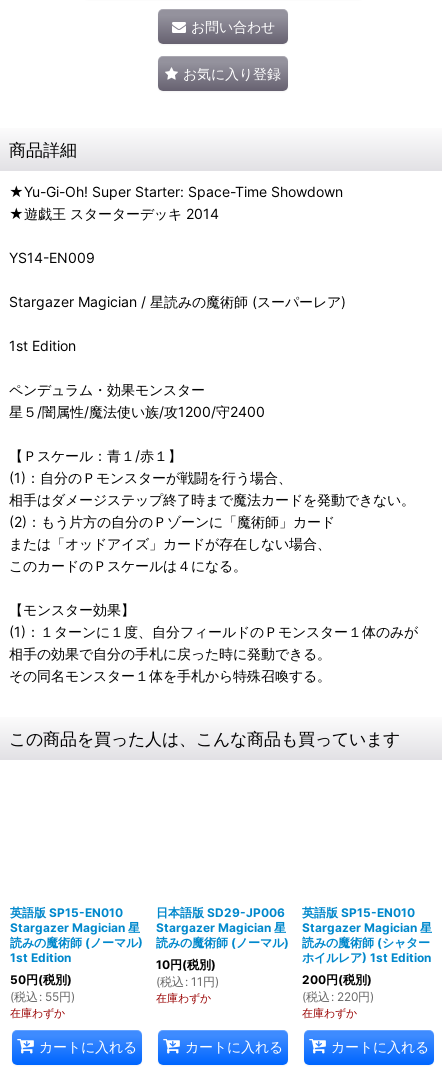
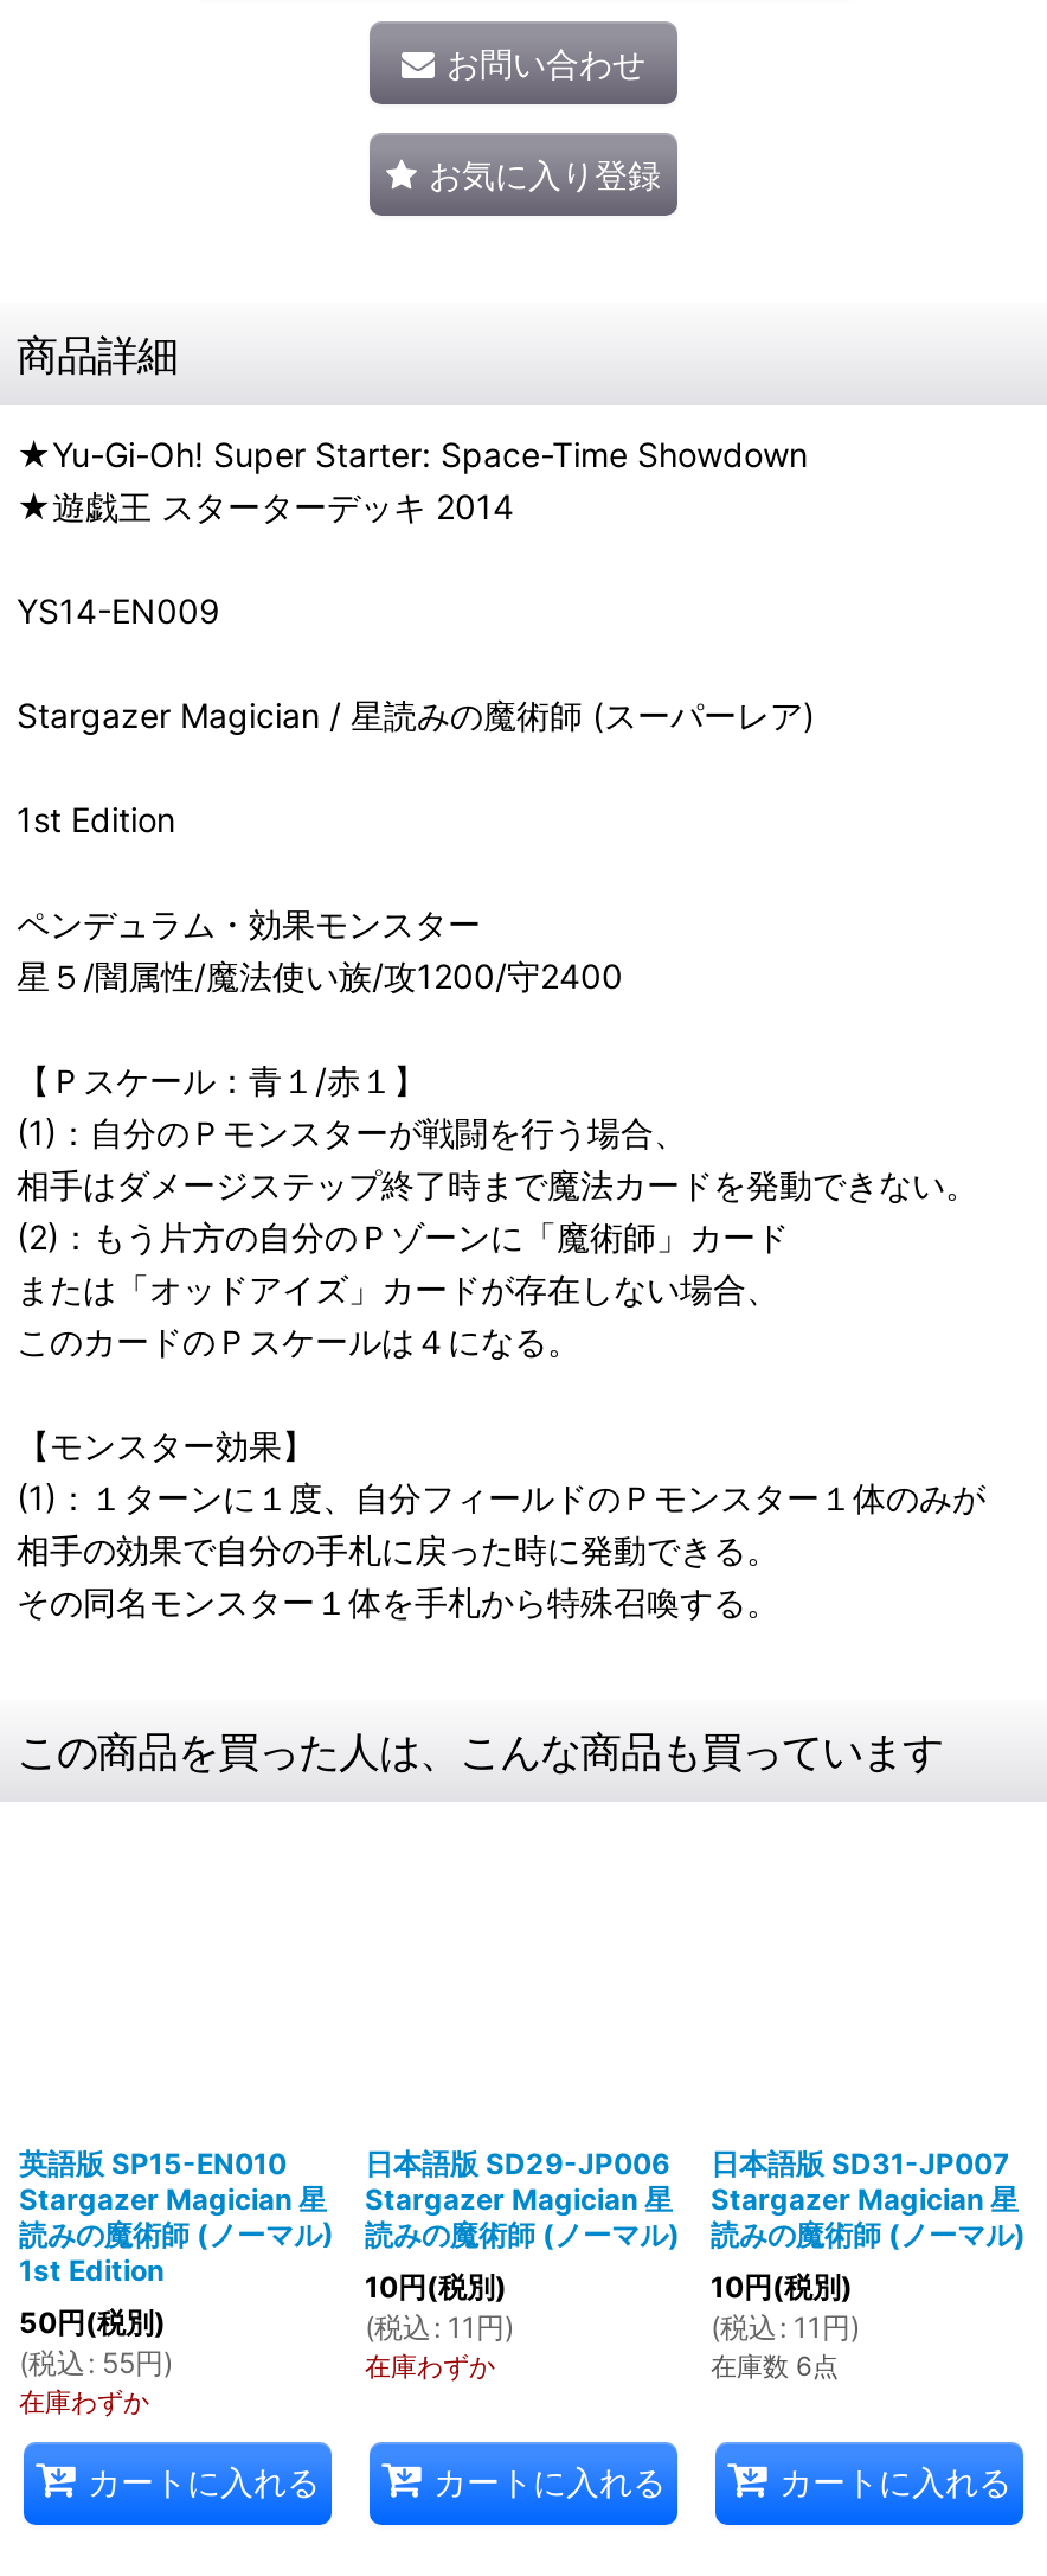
[302,905,415,920] 英語版 SP15-EN010 -> [711,2145,1009,2181] 日本語版 SD31-JP007
[302,935,431,965] 読みの魔術師 (シャター | ホイルレア) 1st Edition -> [711,2216,1026,2252] 読みの魔術師 (ノーマル)
[302,972,374,1020] 200円(税別) | (税込: 220円) | 在庫わずか -> [711,2268,860,2382] 10円(税別) | (税込: 11円) | 在庫数 6点

